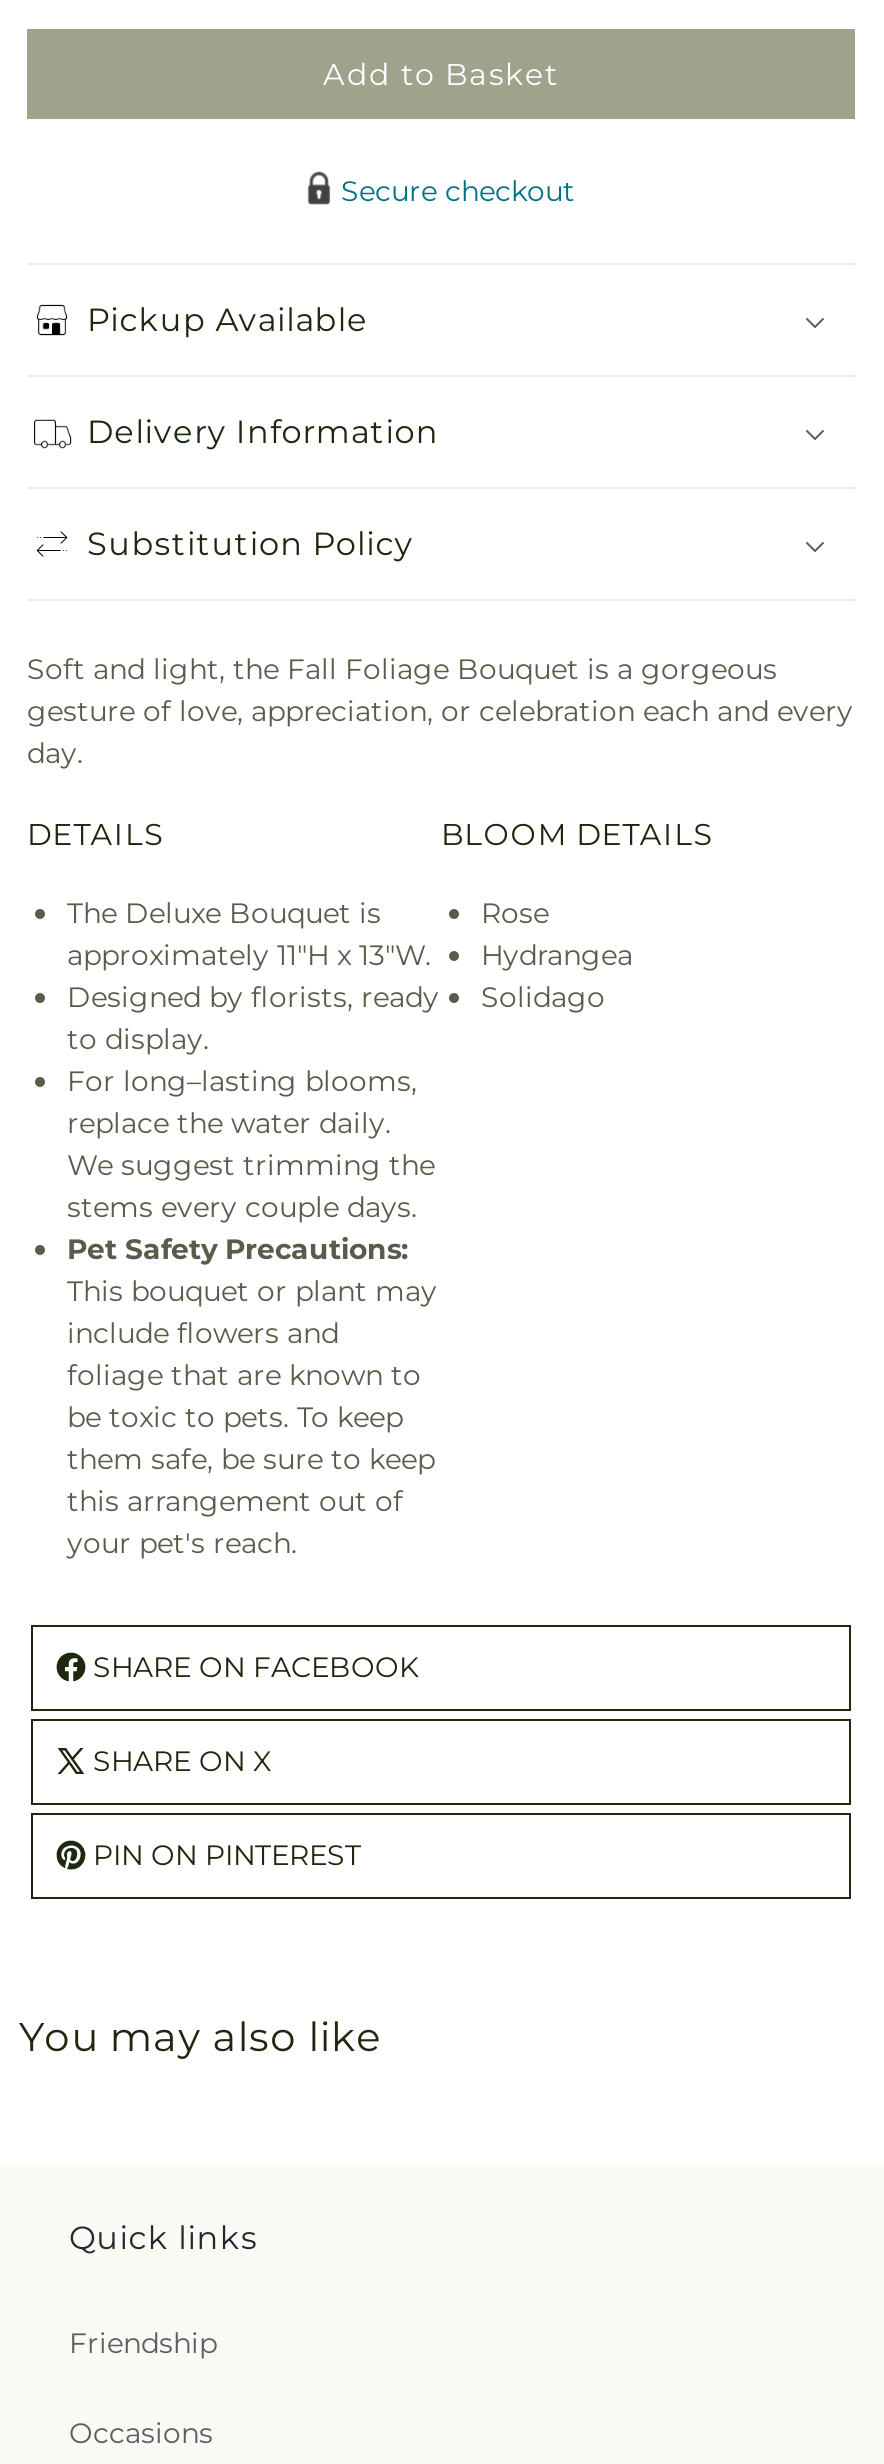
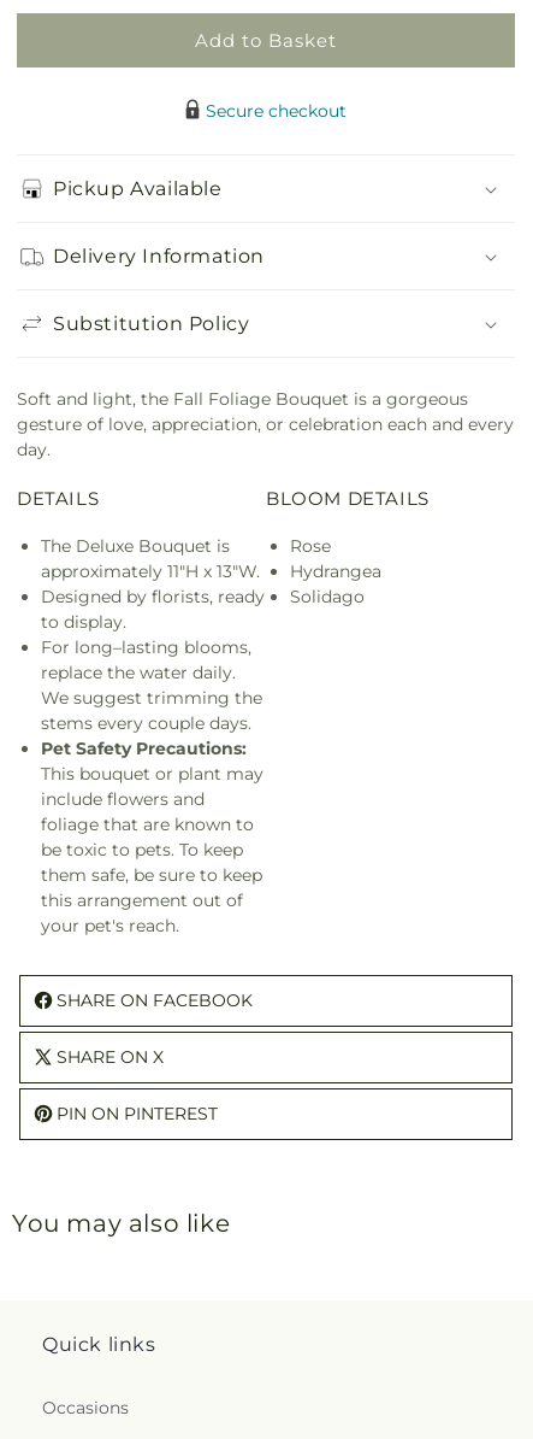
[69,2325,217,2361] Friendship -> none

